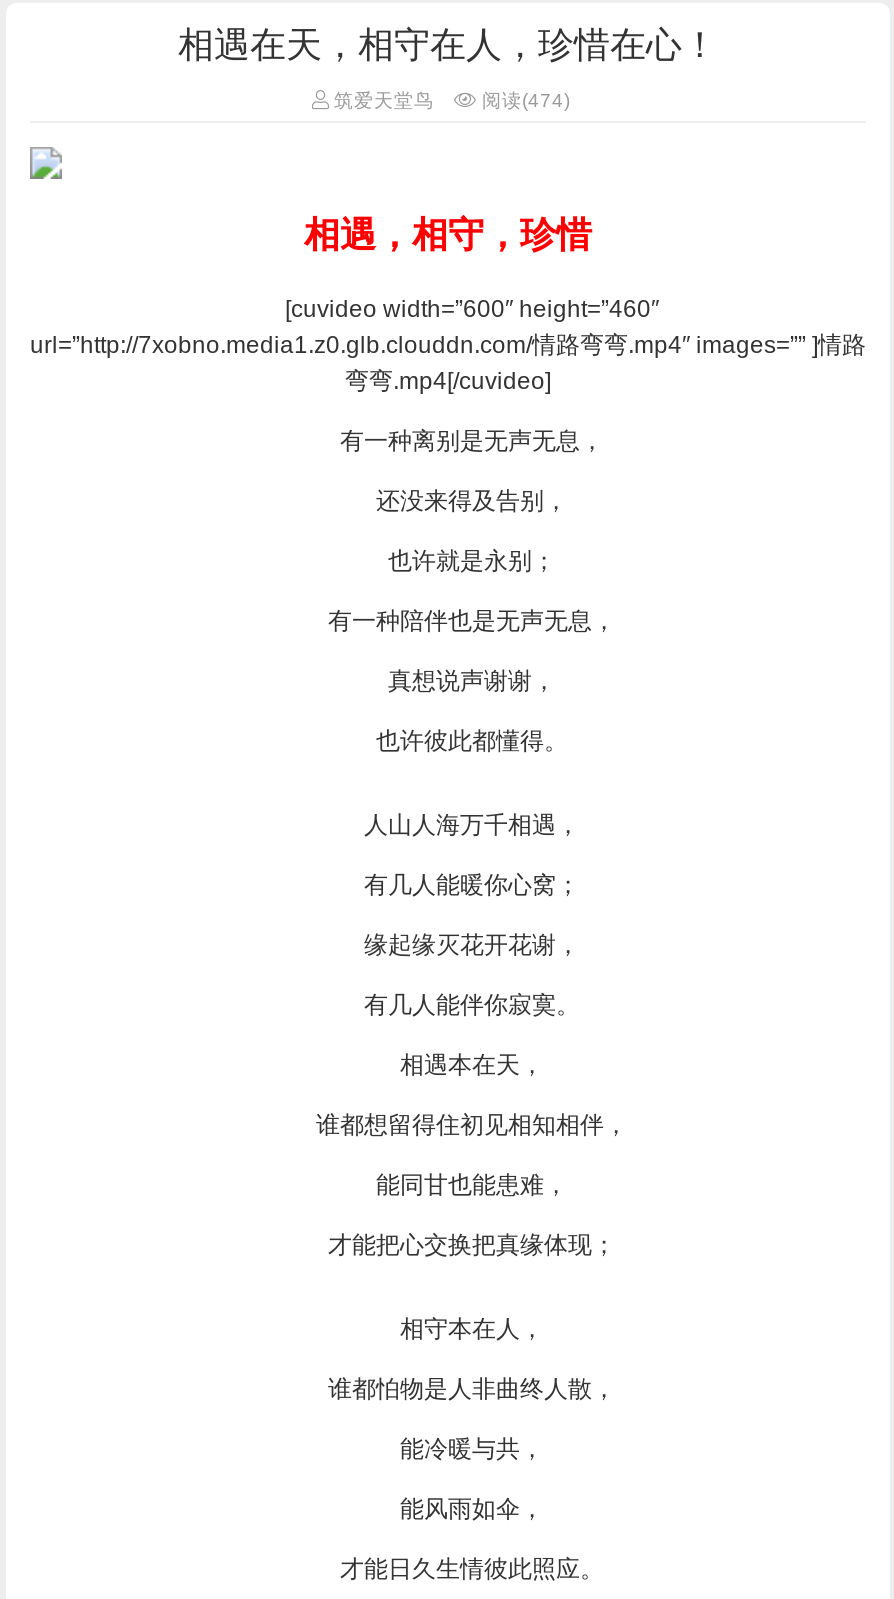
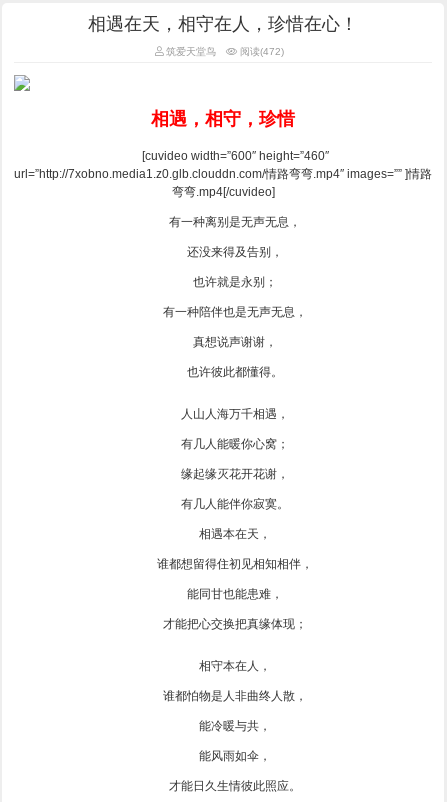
[328,89,570,111] 筑爱天堂鸟 阅读(474) -> [163,46,284,57] 筑爱天堂鸟 阅读(472)

